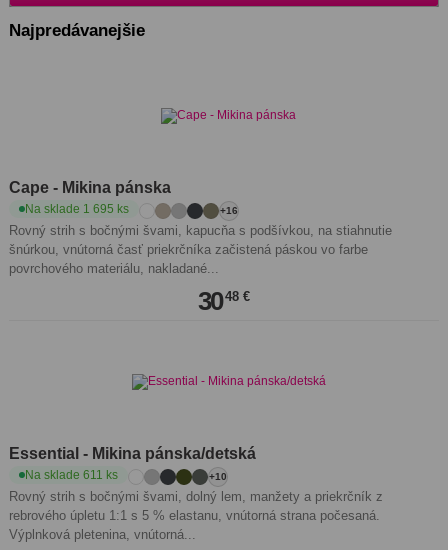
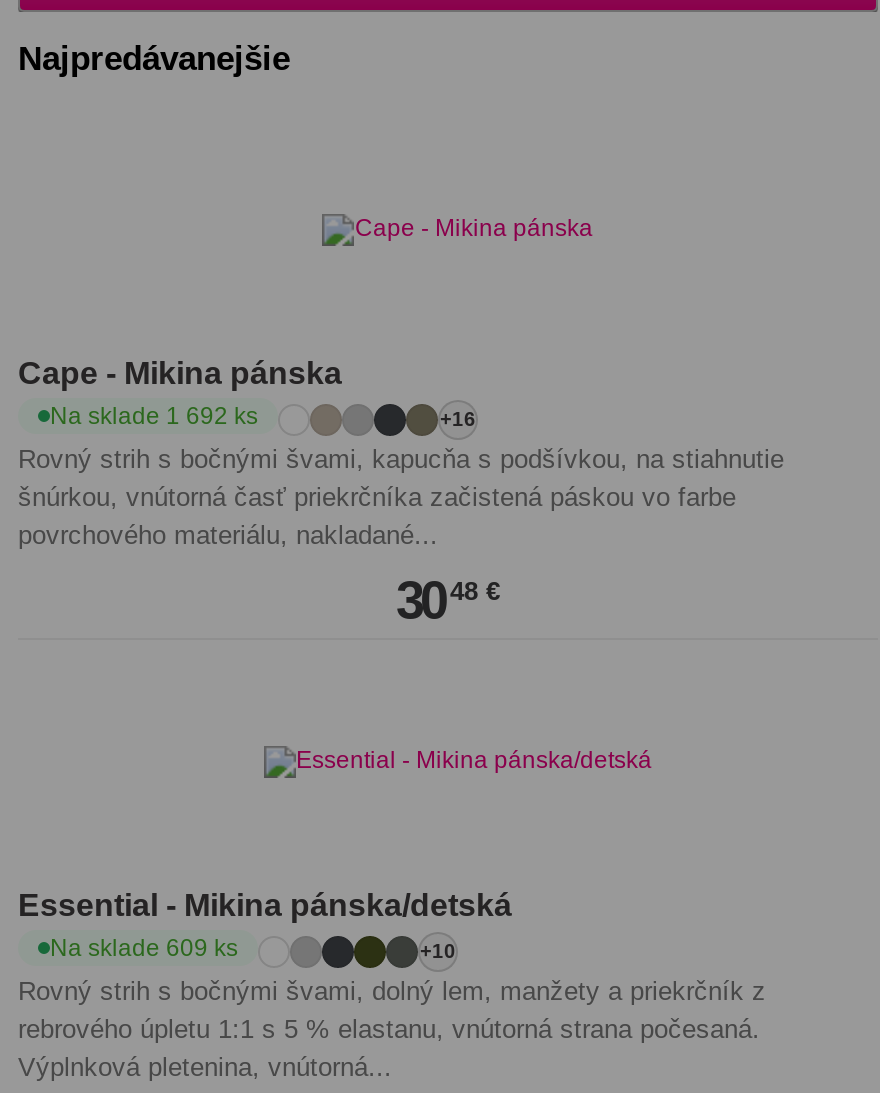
[25,202,129,216] Na sklade 1 695 ks -> [50,402,258,430] Na sklade 1 692 ks
[25,468,118,482] Na sklade 611 ks -> [50,934,238,962] Na sklade 609 ks

